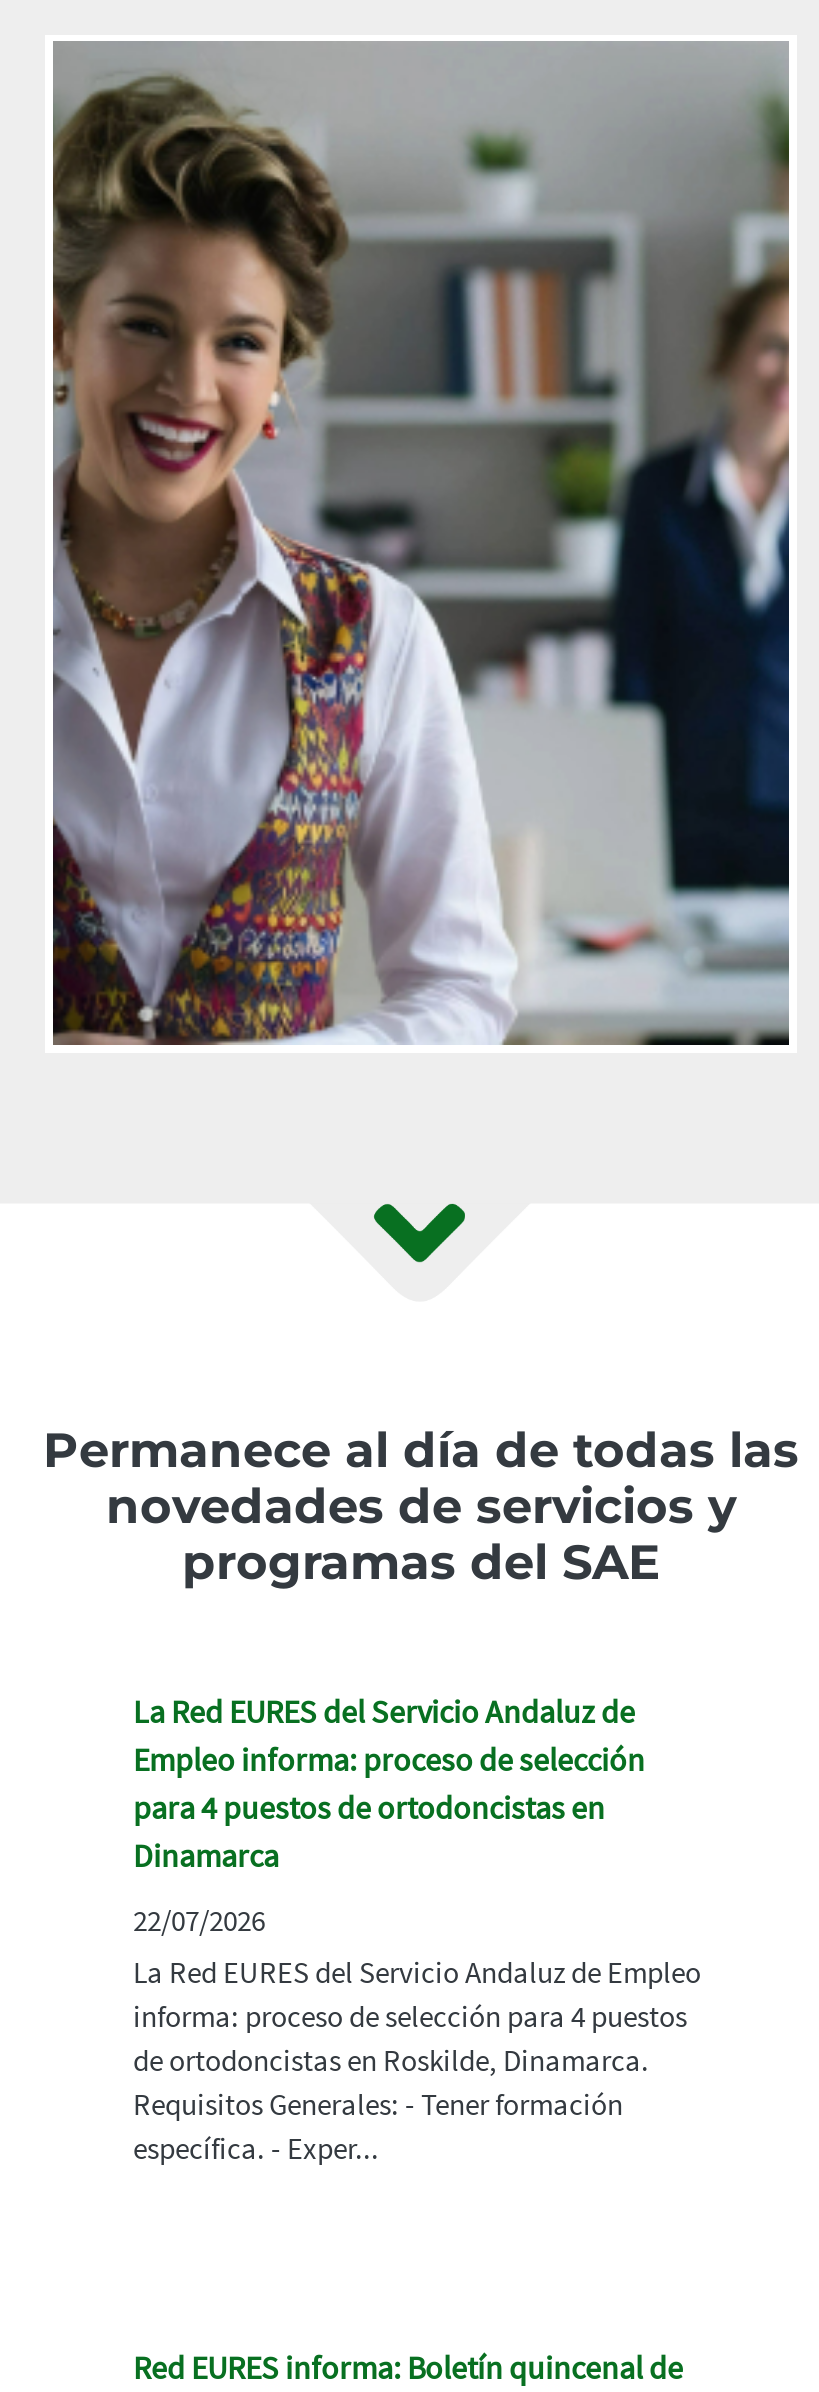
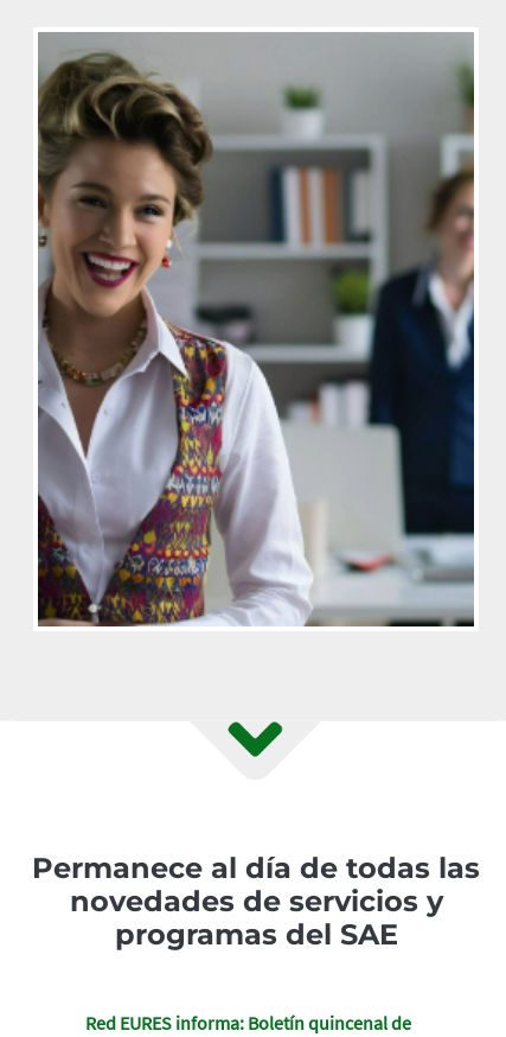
[133,1691,701,2167] La Red EURES del Servicio Andaluz de | Empleo informa: proceso de selección | para 4 puestos de ortodoncistas en | Dinamarca | 22/07/2026 | La Red EURES del Servicio Andaluz de Empleo | informa: proceso de selección para 4 puestos | de ortodoncistas en Roskilde, Dinamarca. | Requisitos Generales: - Tener formación | específica. - Exper... -> none

